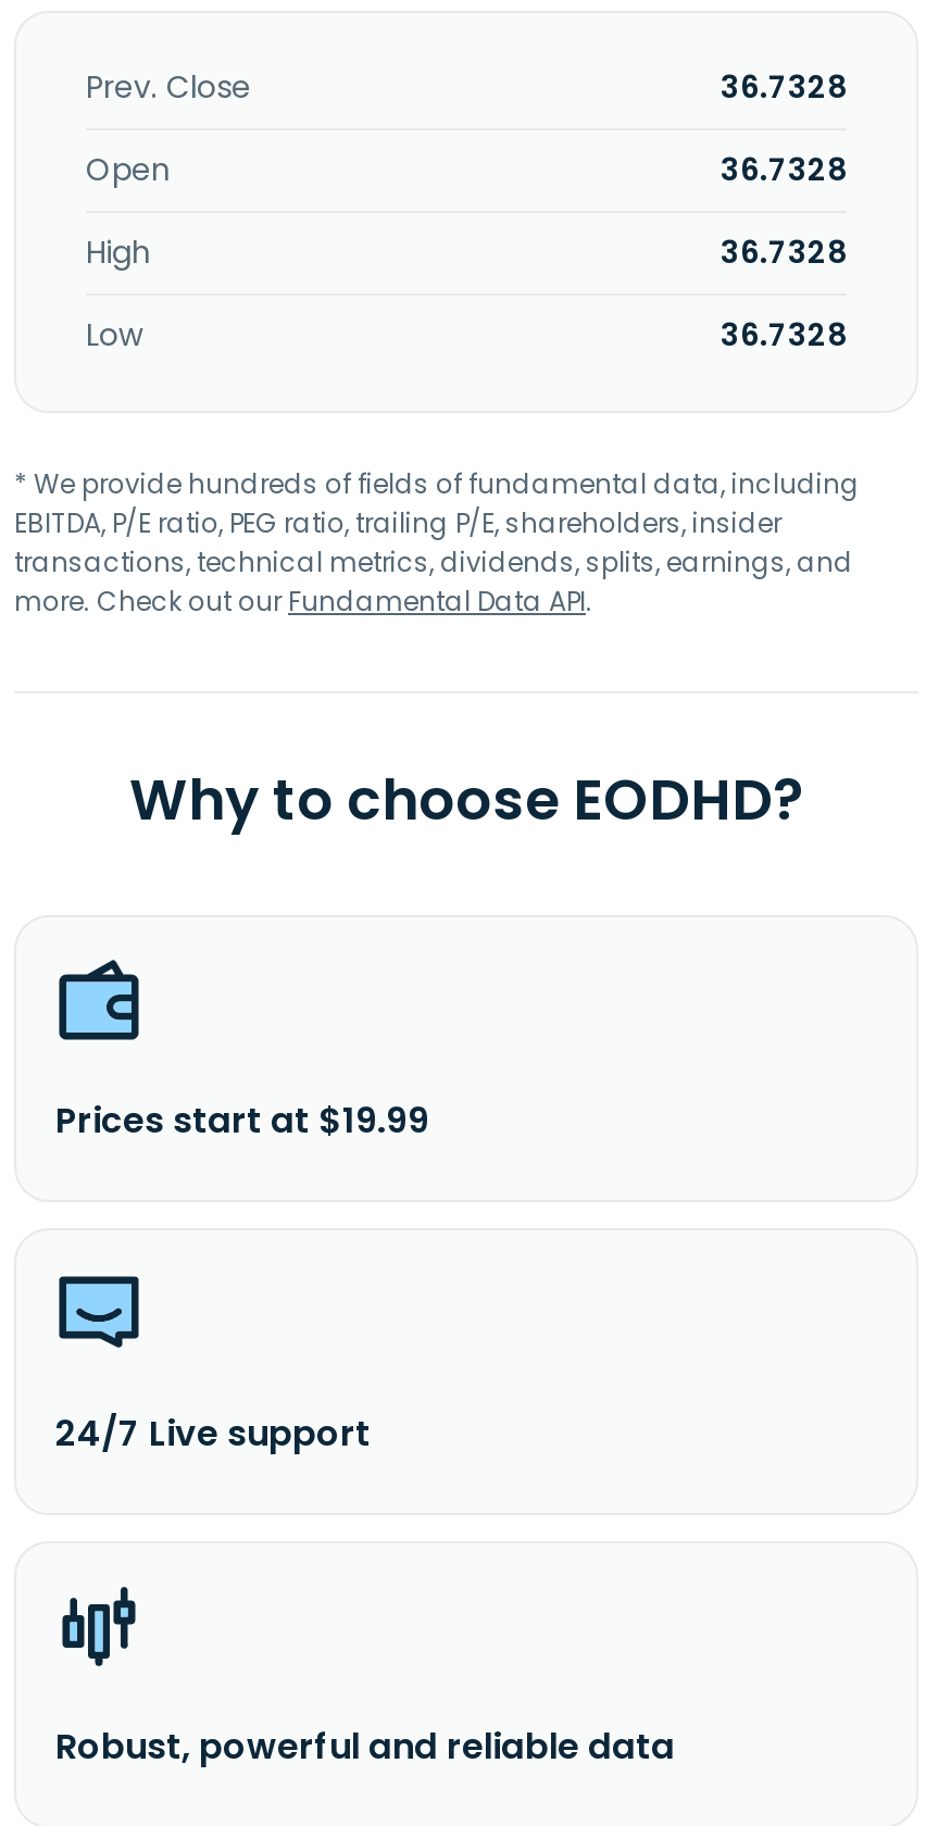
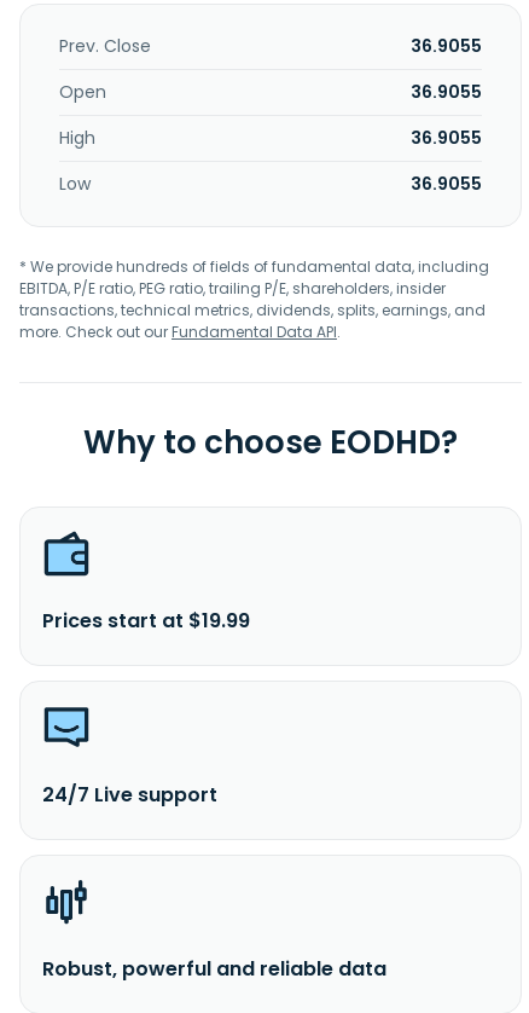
[721,65,847,109] 36.7328 -> [411,34,482,58] 36.9055
[721,148,847,191] 36.7328 -> [411,80,482,104] 36.9055
[721,230,847,274] 36.7328 -> [411,126,482,150] 36.9055
[721,313,847,357] 36.7328 -> [411,172,482,196] 36.9055

